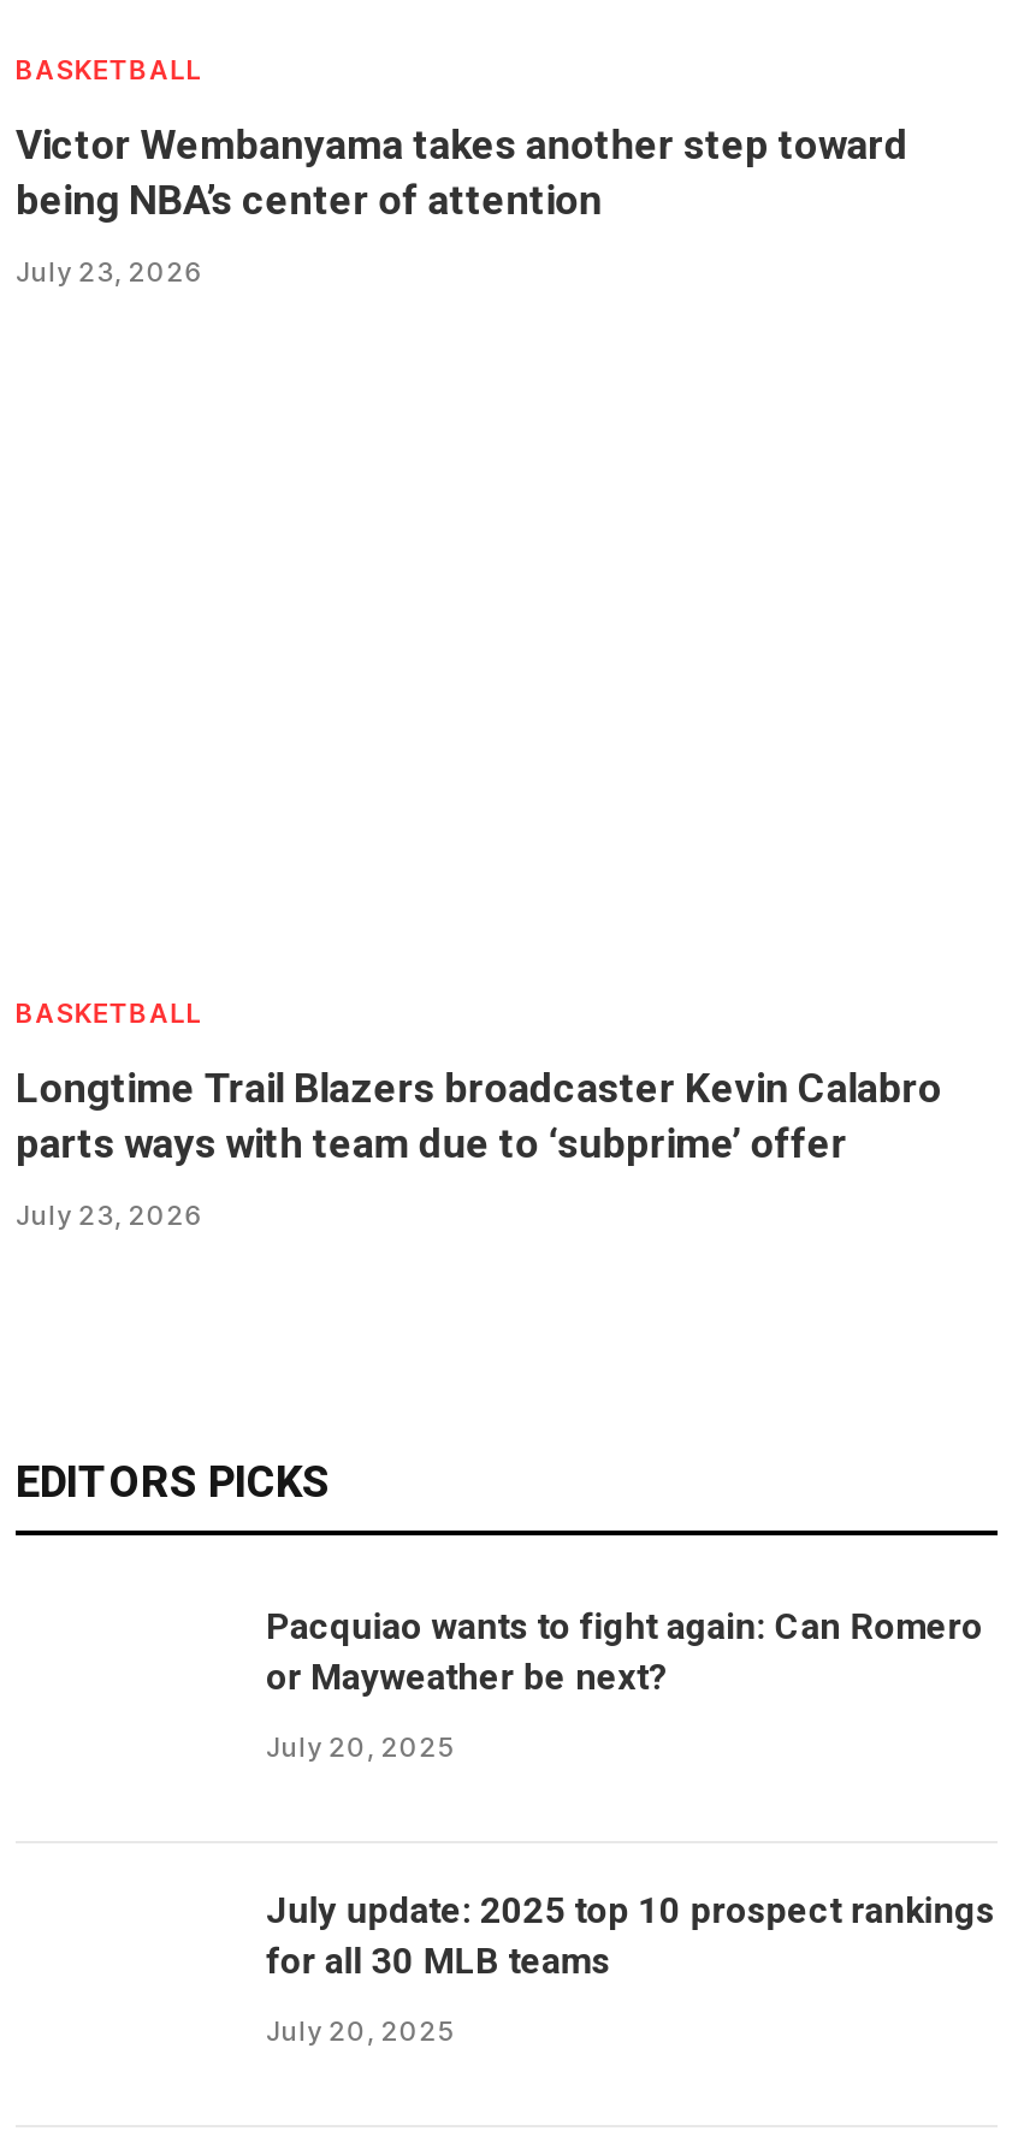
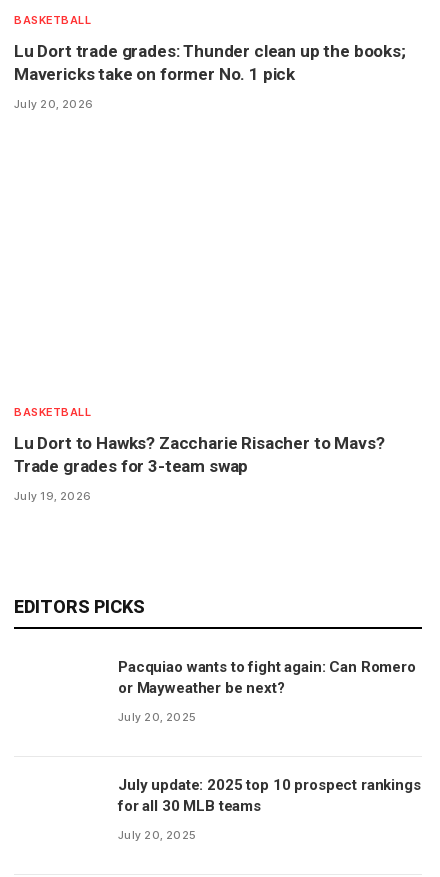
[16,121,908,225] Victor Wembanyama takes another step toward | being NBA’s center of attention -> [14,41,406,84] Lu Dort trade grades: Thunder clean up the books; | Mavericks take on former No. 1 pick
[16,256,205,290] July 23, 2026 -> [14,97,94,111] July 20, 2026
[16,1063,942,1166] Longtime Trail Blazers broadcaster Kevin Calabro | parts ways with team due to ‘subprime’ offer -> [14,433,384,476] Lu Dort to Hawks? Zaccharie Risacher to Mavs? | Trade grades for 3-team swap
[16,1197,205,1231] July 23, 2026 -> [14,489,92,503] July 19, 2026

